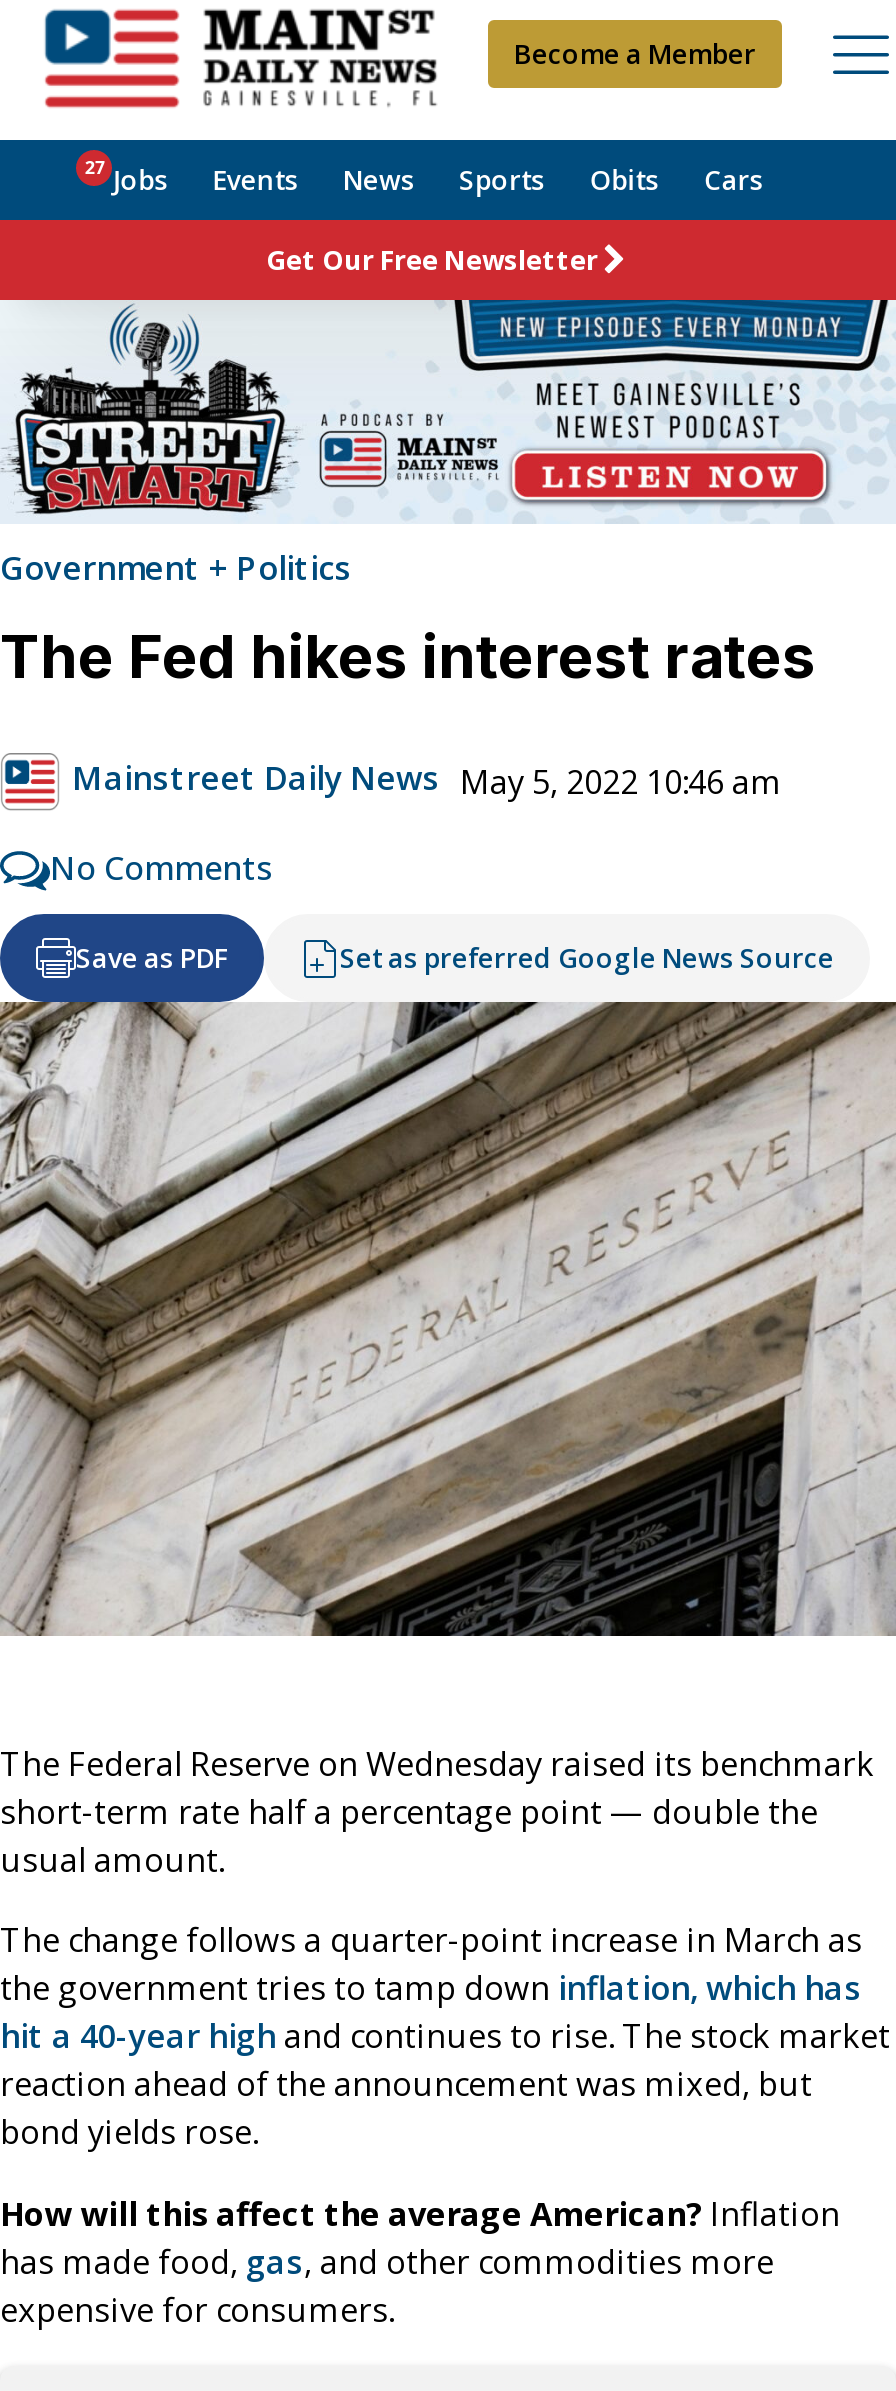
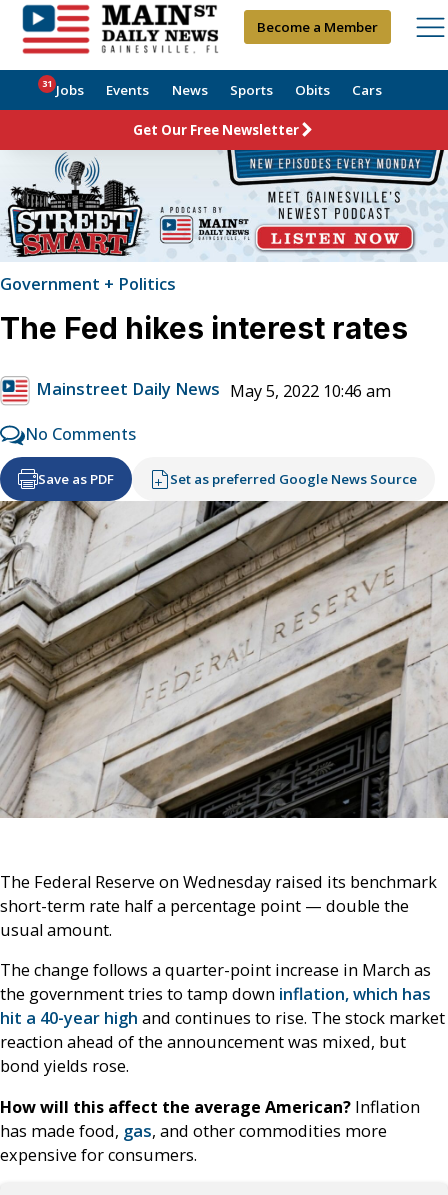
[85,154,764,198] 27 Jobs Events News Sports Obits Cars -> [42,77,382,99] 31 Jobs Events News Sports Obits Cars

